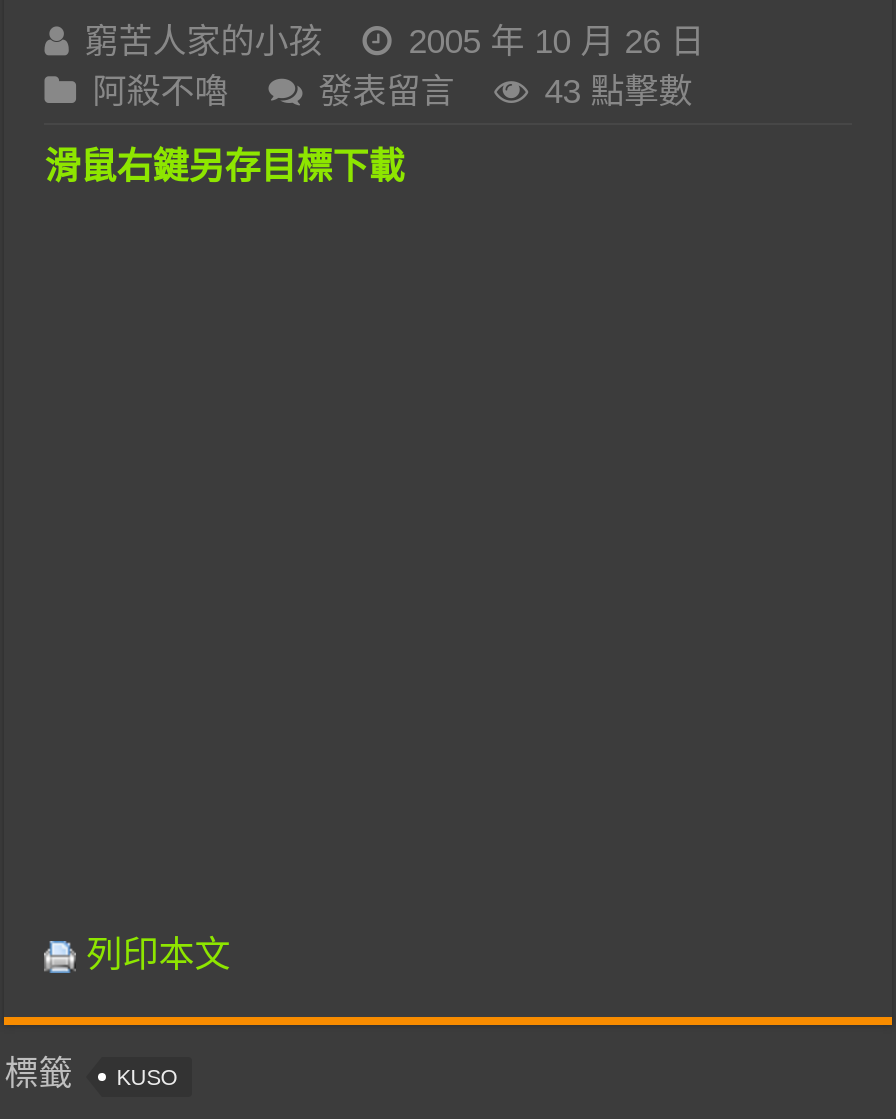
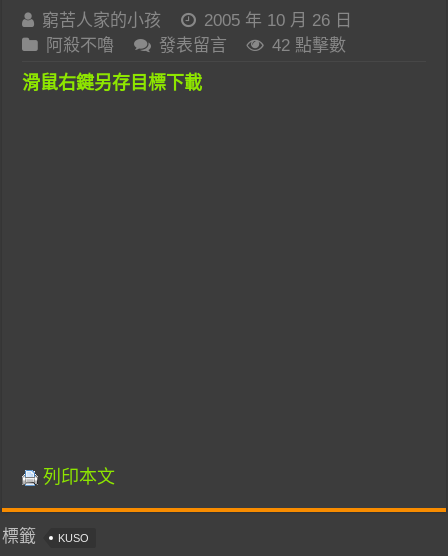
[544,72,692,110] 43 點擊數 -> [272,36,346,55] 42 點擊數

